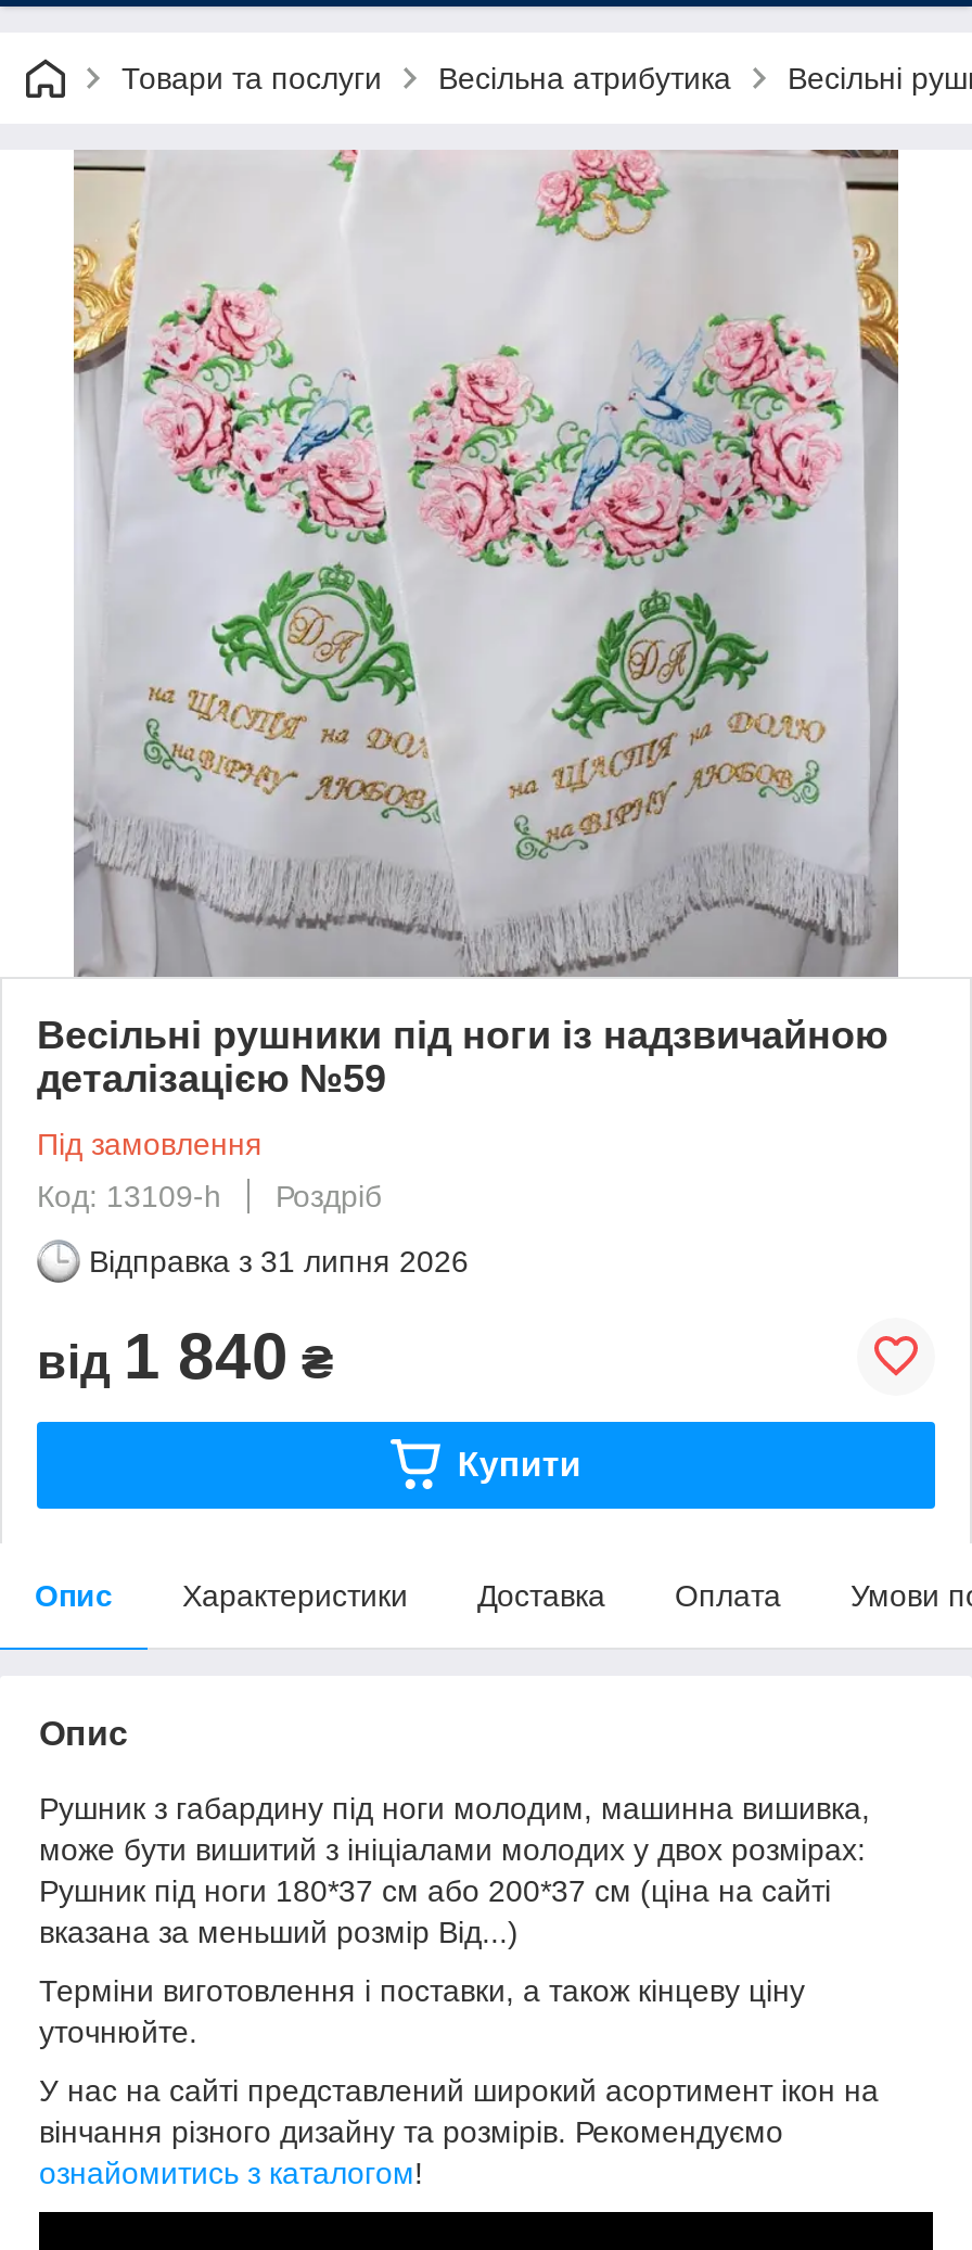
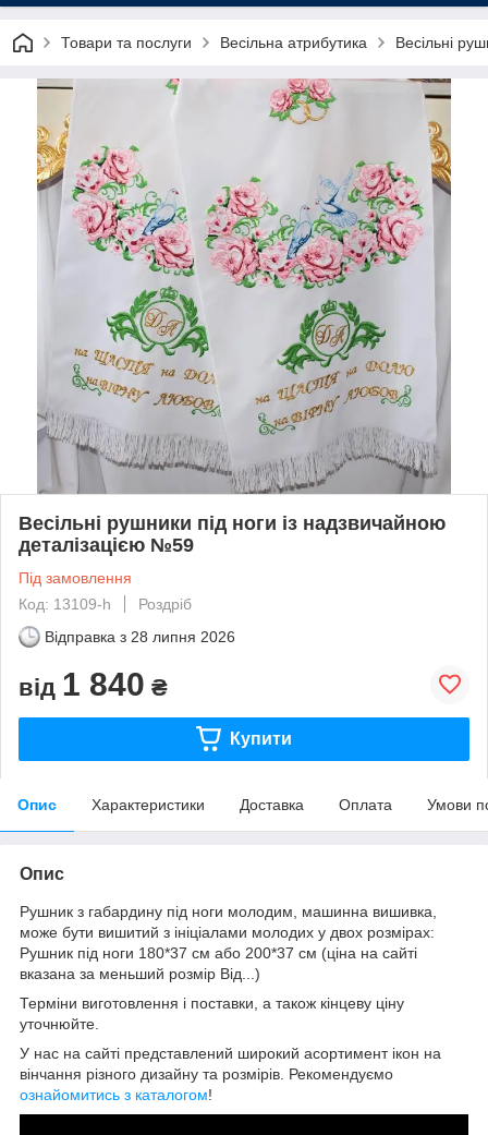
[89,1243,469,1278] Відправка з 31 липня 2026 -> [45,628,235,645] Відправка з 28 липня 2026

